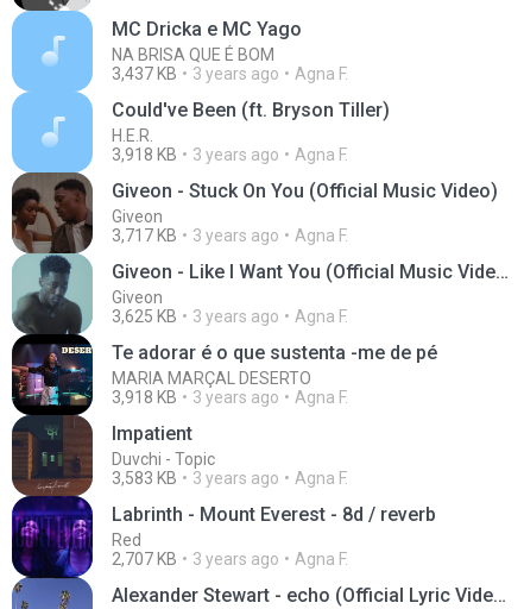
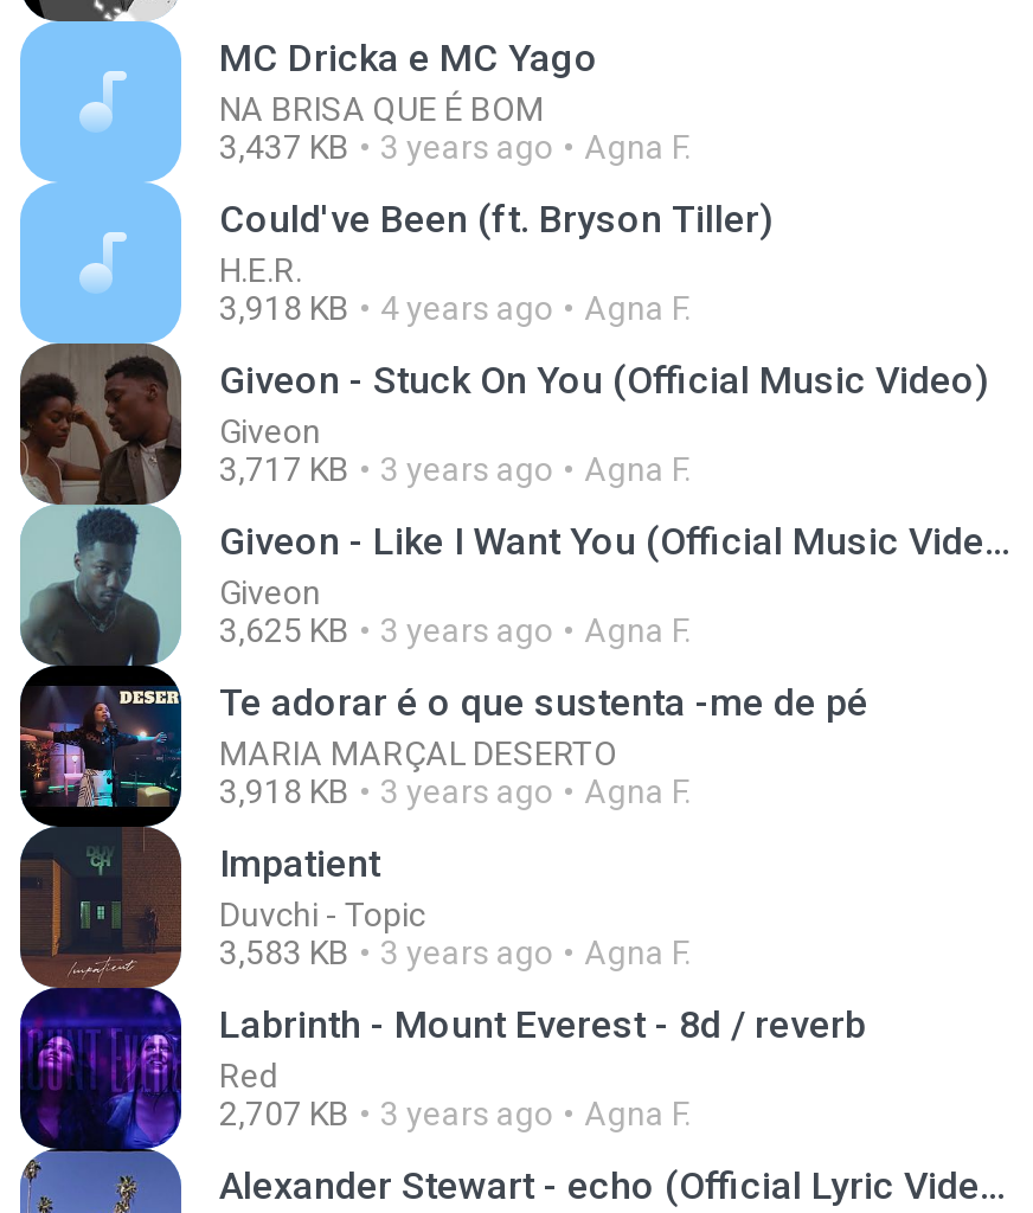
[112,145,348,164] 3,918 KB 3 years ago Agna F. -> [219,289,691,327] 3,918 KB 4 years ago Agna F.

